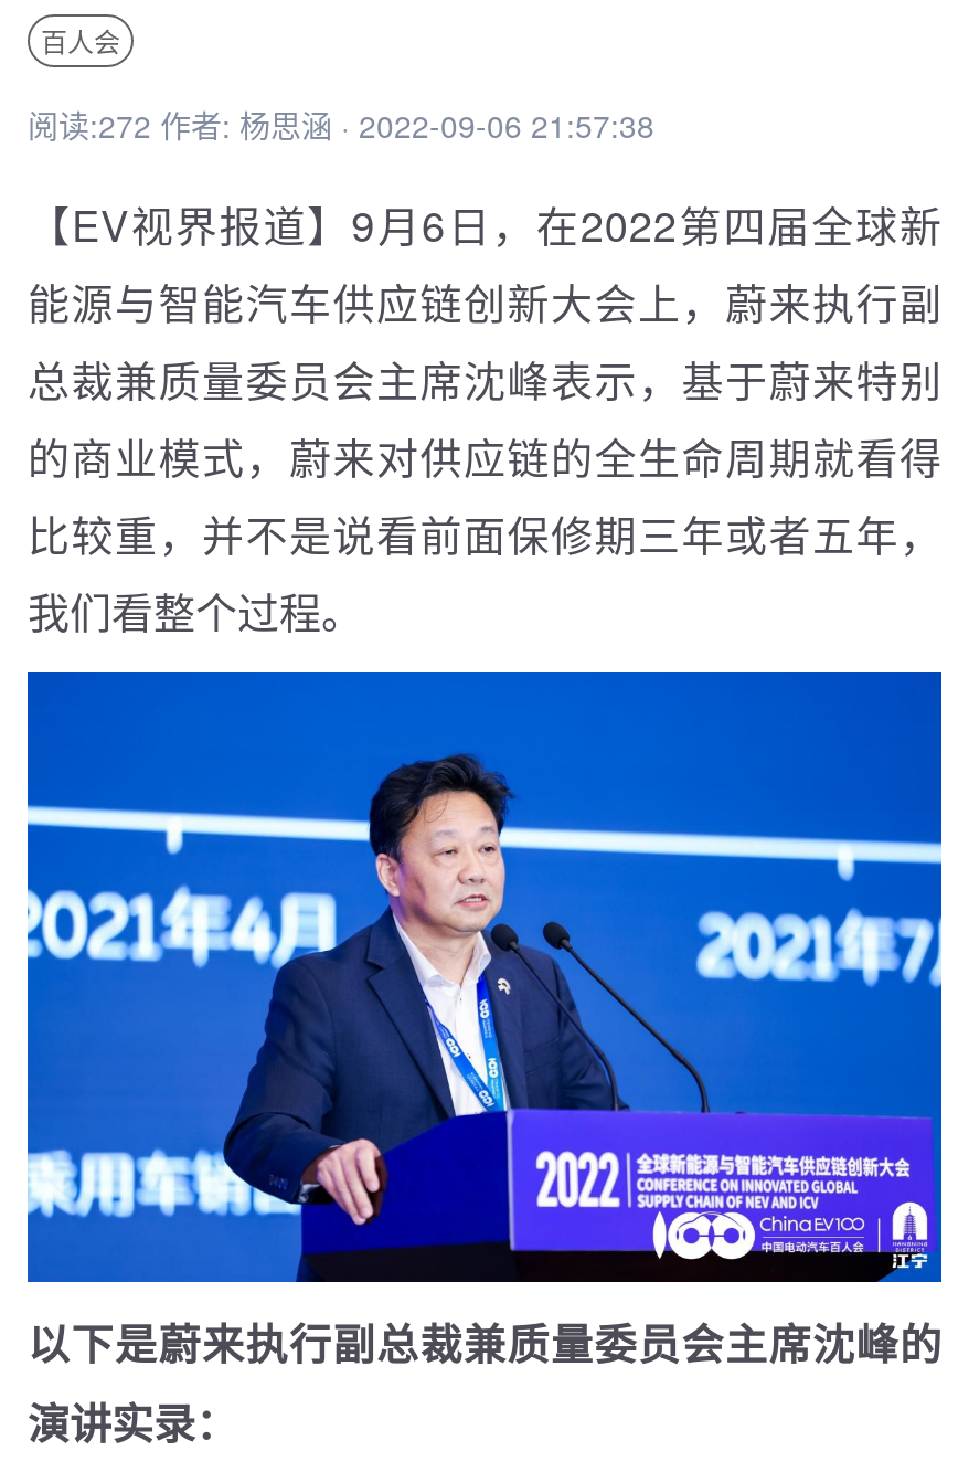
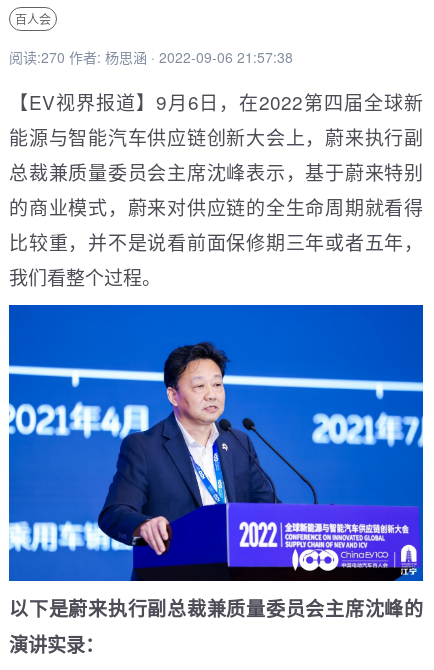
[28,103,654,147] 阅读:272 作者: 杨思涵 · 2022-09-06 21:57:38 -> [9,47,293,67] 阅读:270 作者: 杨思涵 · 2022-09-06 21:57:38

